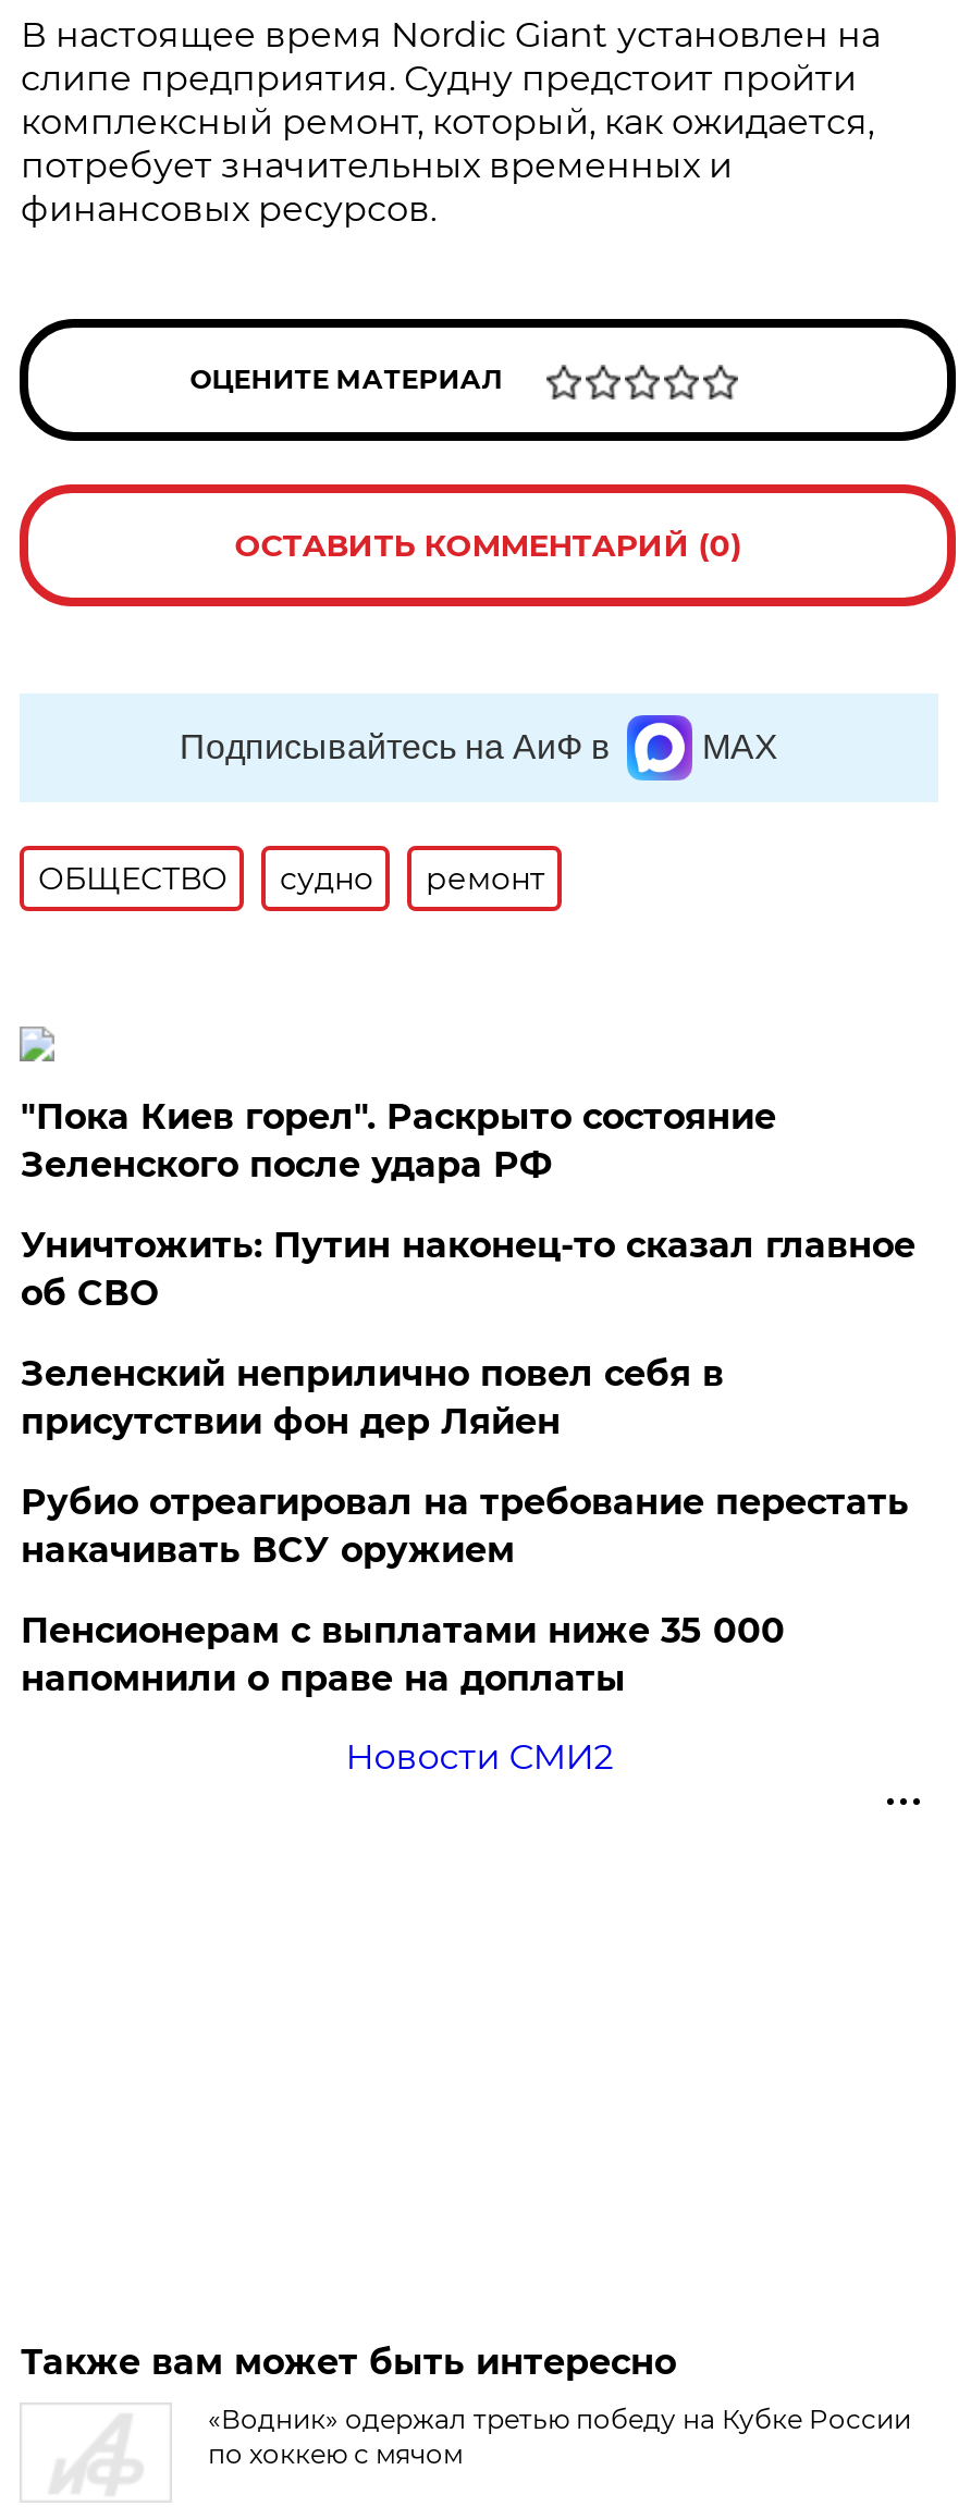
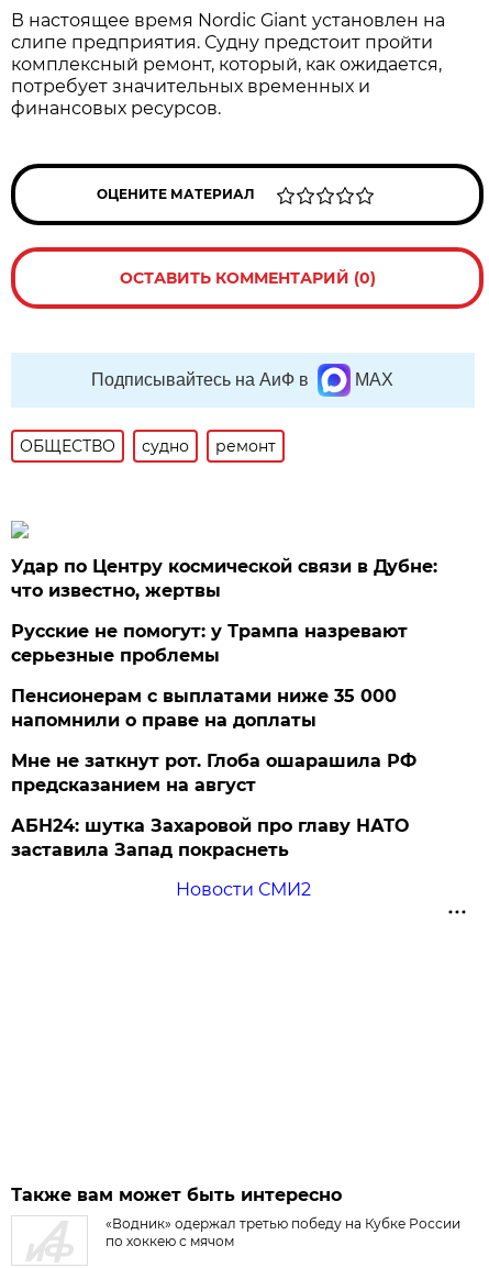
[20,1096,915,1571] "Пока Киев горел". Раскрыто состояние | Зеленского после удара РФ | Уничтожить: Путин наконец-то сказал главное | об СВО | Зеленский неприлично повел cебя в | присутствии фон дер Ляйен | Рубио отреагировал на требование перестать | накачивать ВСУ оружием -> [11,556,438,666] Удар по Центру космической связи в Дубне: | что известно, жертвы | Русские не помогут: у Трампа назревают | серьезные проблемы
moved [20,1610,785,1699] -> [11,686,397,731]: Пенсионерам с выплатами ниже 35 000 | напомнили о праве на доплаты
none -> [11,750,417,860] Мне не заткнут рот. Глоба ошарашила РФ | предсказанием на август | АБН24: шутка Захаровой про главу НАТО | заставила Запад покраснеть

